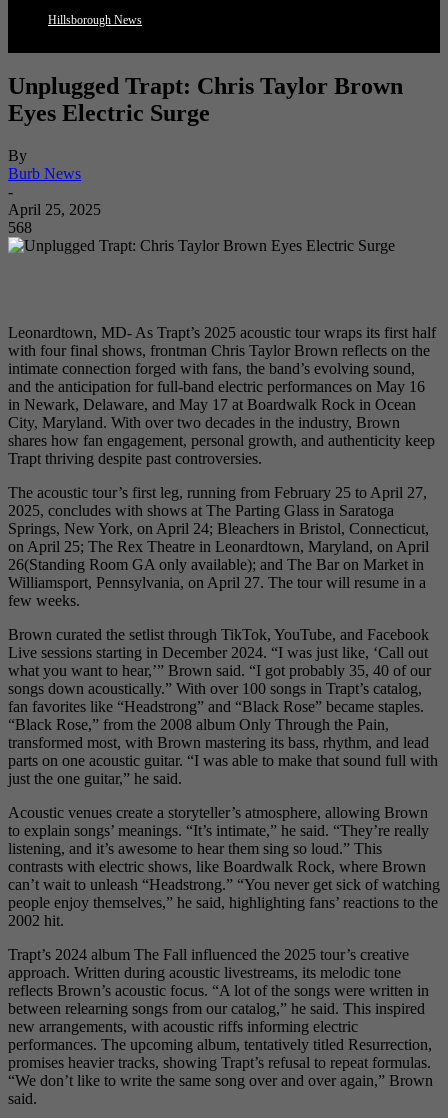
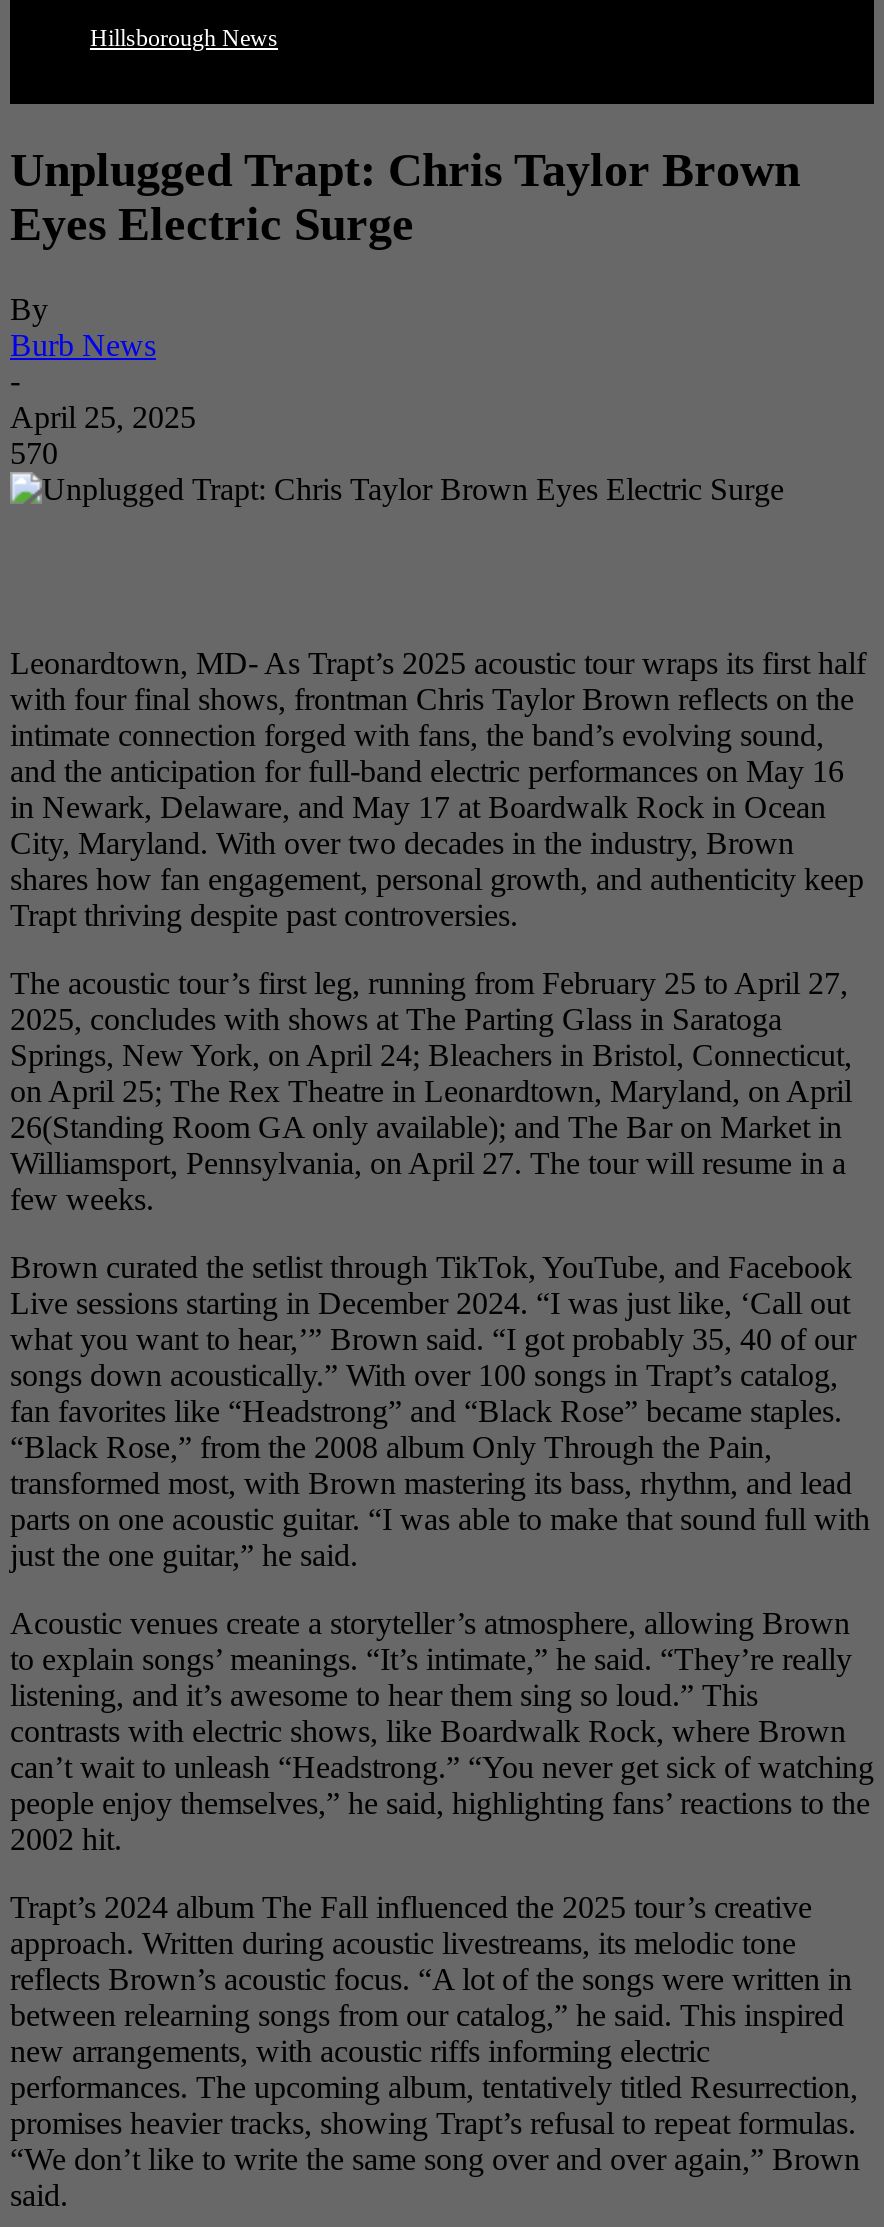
[8,219,32,236] 568 -> [10,436,58,470] 570

